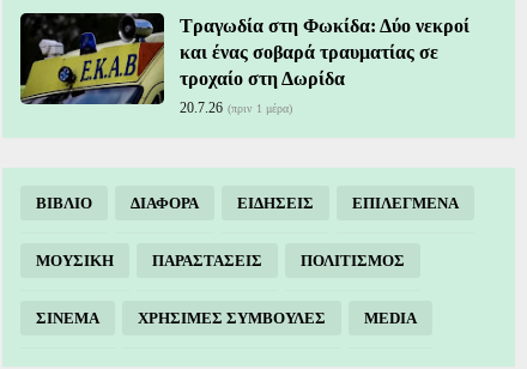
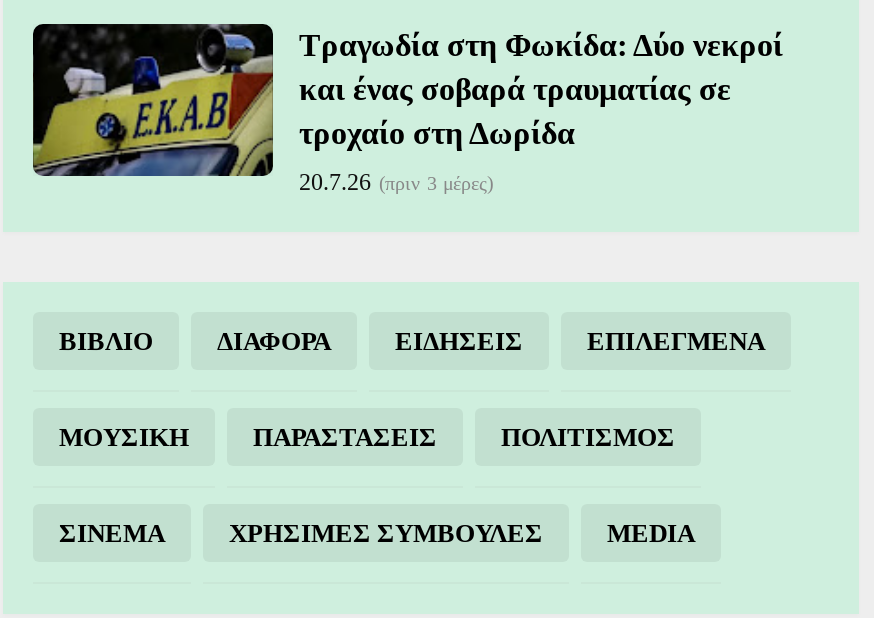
[180,99,292,116] 20.7.26 (πριν 1 μέρα) -> [299,167,493,195] 20.7.26 (πριν 3 μέρες)

